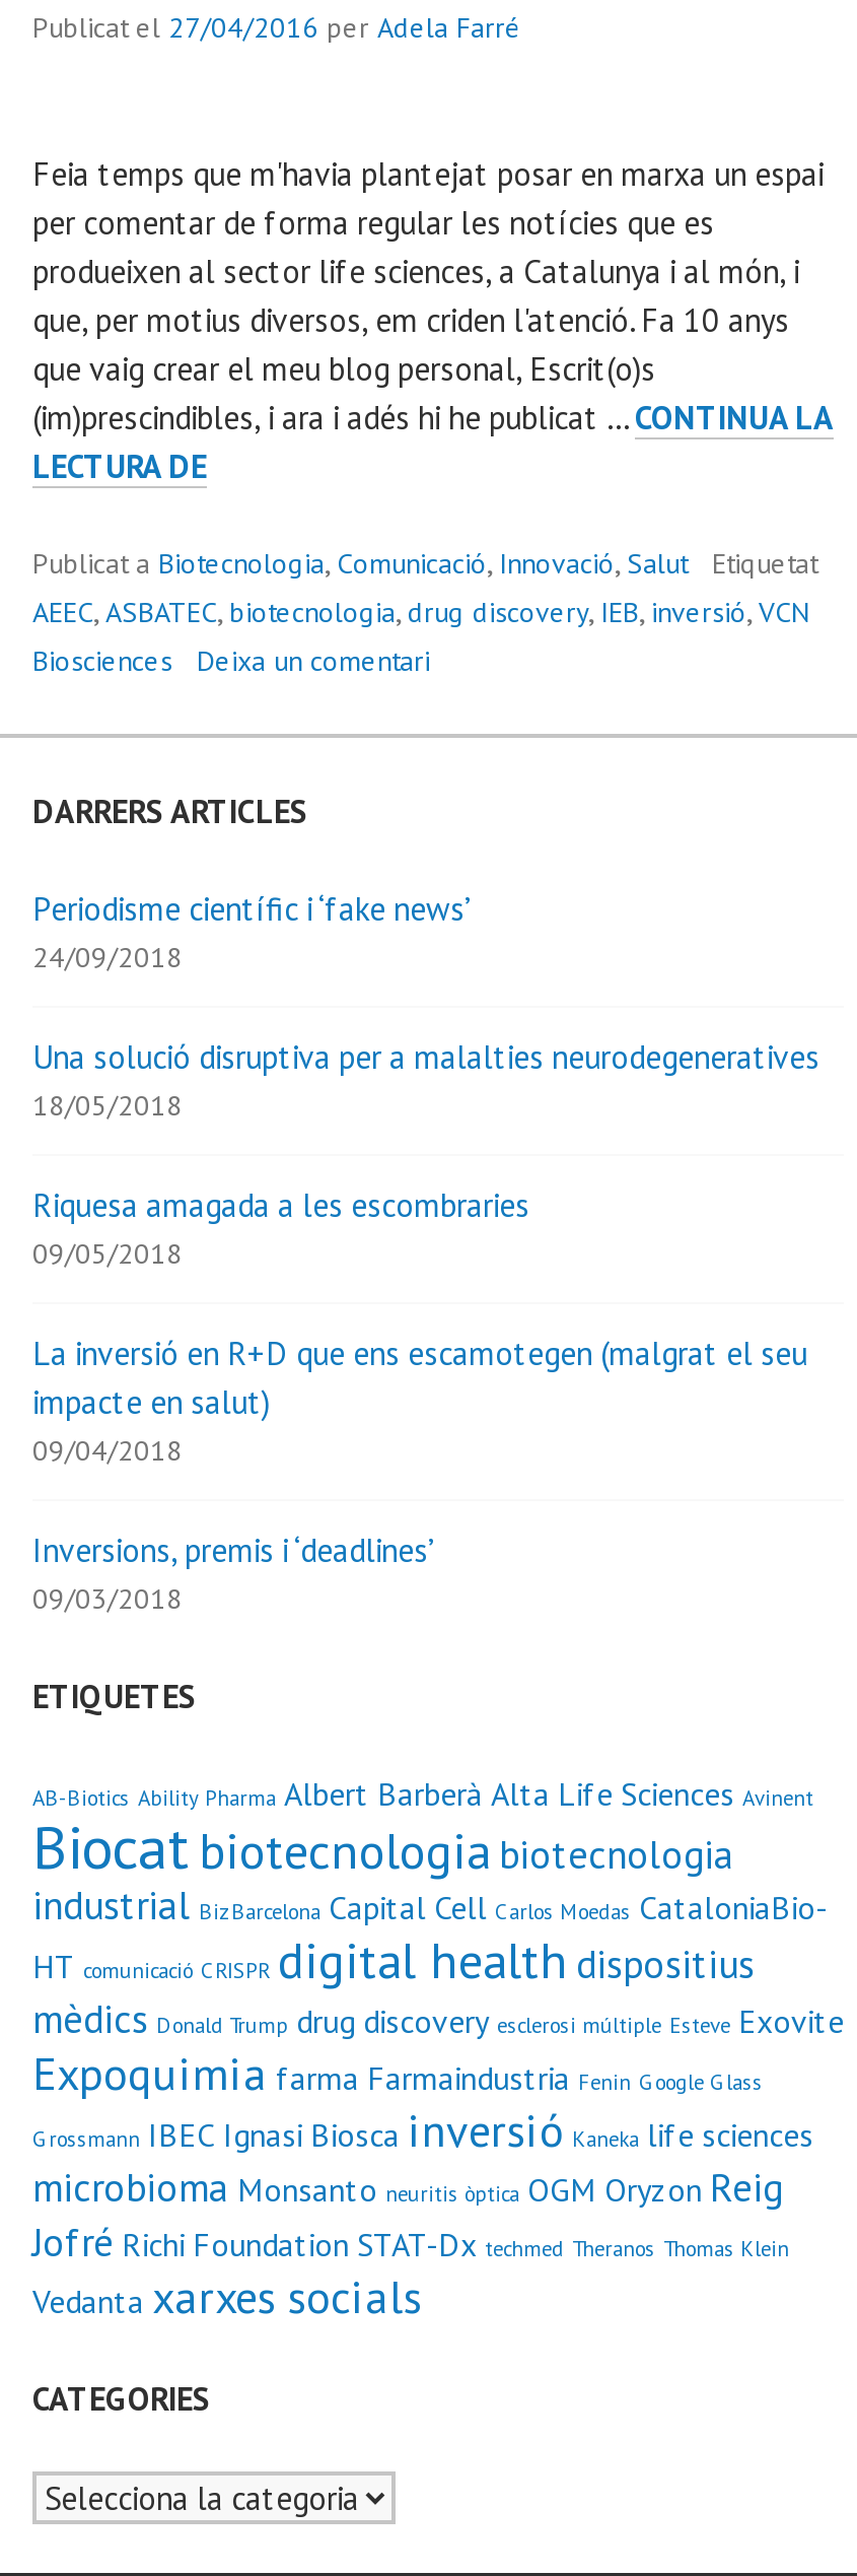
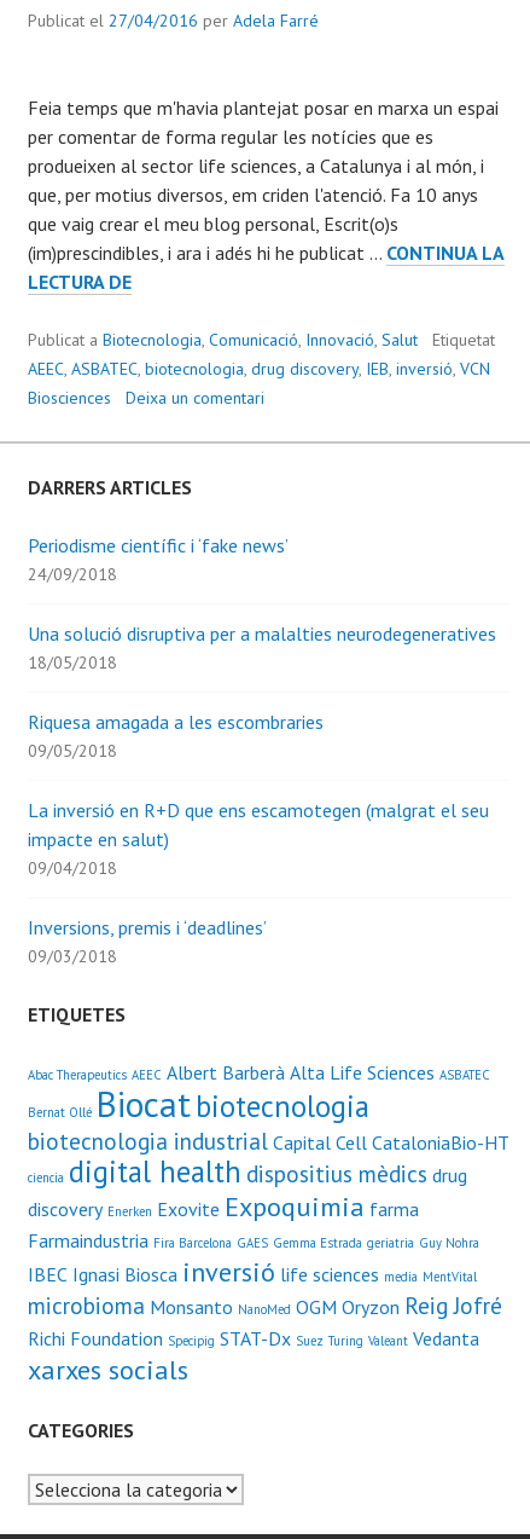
[32,1774,844,2326] AB-Biotics Ability Pharma Albert Barberà Alta Life Sciences Avinent | Biocat biotecnologia biotecnologia | industrial BizBarcelona Capital Cell Carlos Moedas CataloniaBio- | HT comunicació CRISPR digital health dispositius | mèdics Donald Trump drug discovery esclerosi múltiple Esteve Exovite | Expoquimia farma Farmaindustria Fenin Google Glass | Grossmann IBEC Ignasi Biosca inversió Kaneka life sciences | microbioma Monsanto neuritis òptica OGM Oryzon Reig | Jofré Richi Foundation STAT-Dx techmed Theranos Thomas Klein | Vedanta xarxes socials -> [28,1060,509,1387] Abac Therapeutics AEEC Albert Barberà Alta Life Sciences ASBATEC | Bernat Ollé Biocat biotecnologia | biotecnologia industrial Capital Cell CataloniaBio-HT | ciencia digital health dispositius mèdics drug | discovery Enerken Exovite Expoquimia farma | Farmaindustria Fira Barcelona GAES Gemma Estrada geriatria Guy Nohra | IBEC Ignasi Biosca inversió life sciences media MentVital | microbioma Monsanto NanoMed OGM Oryzon Reig Jofré | Richi Foundation Specipig STAT-Dx Suez Turing Valeant Vedanta | xarxes socials

